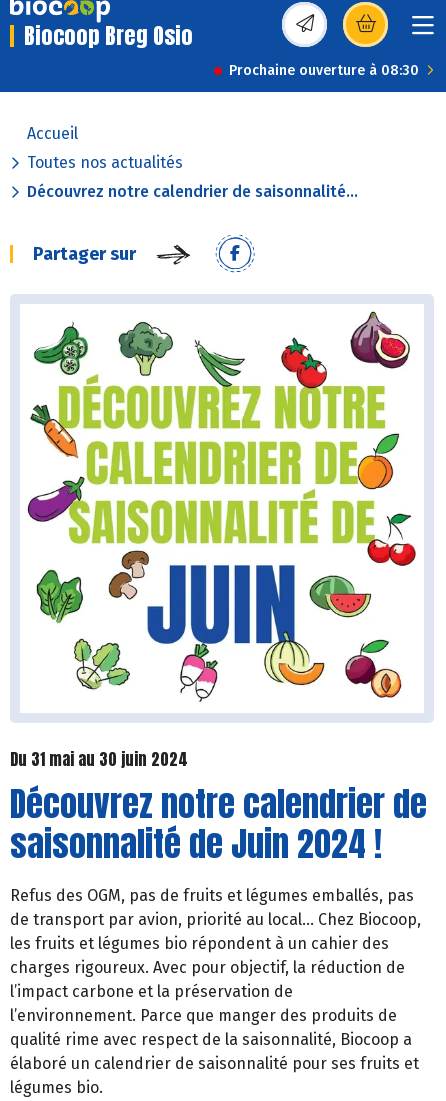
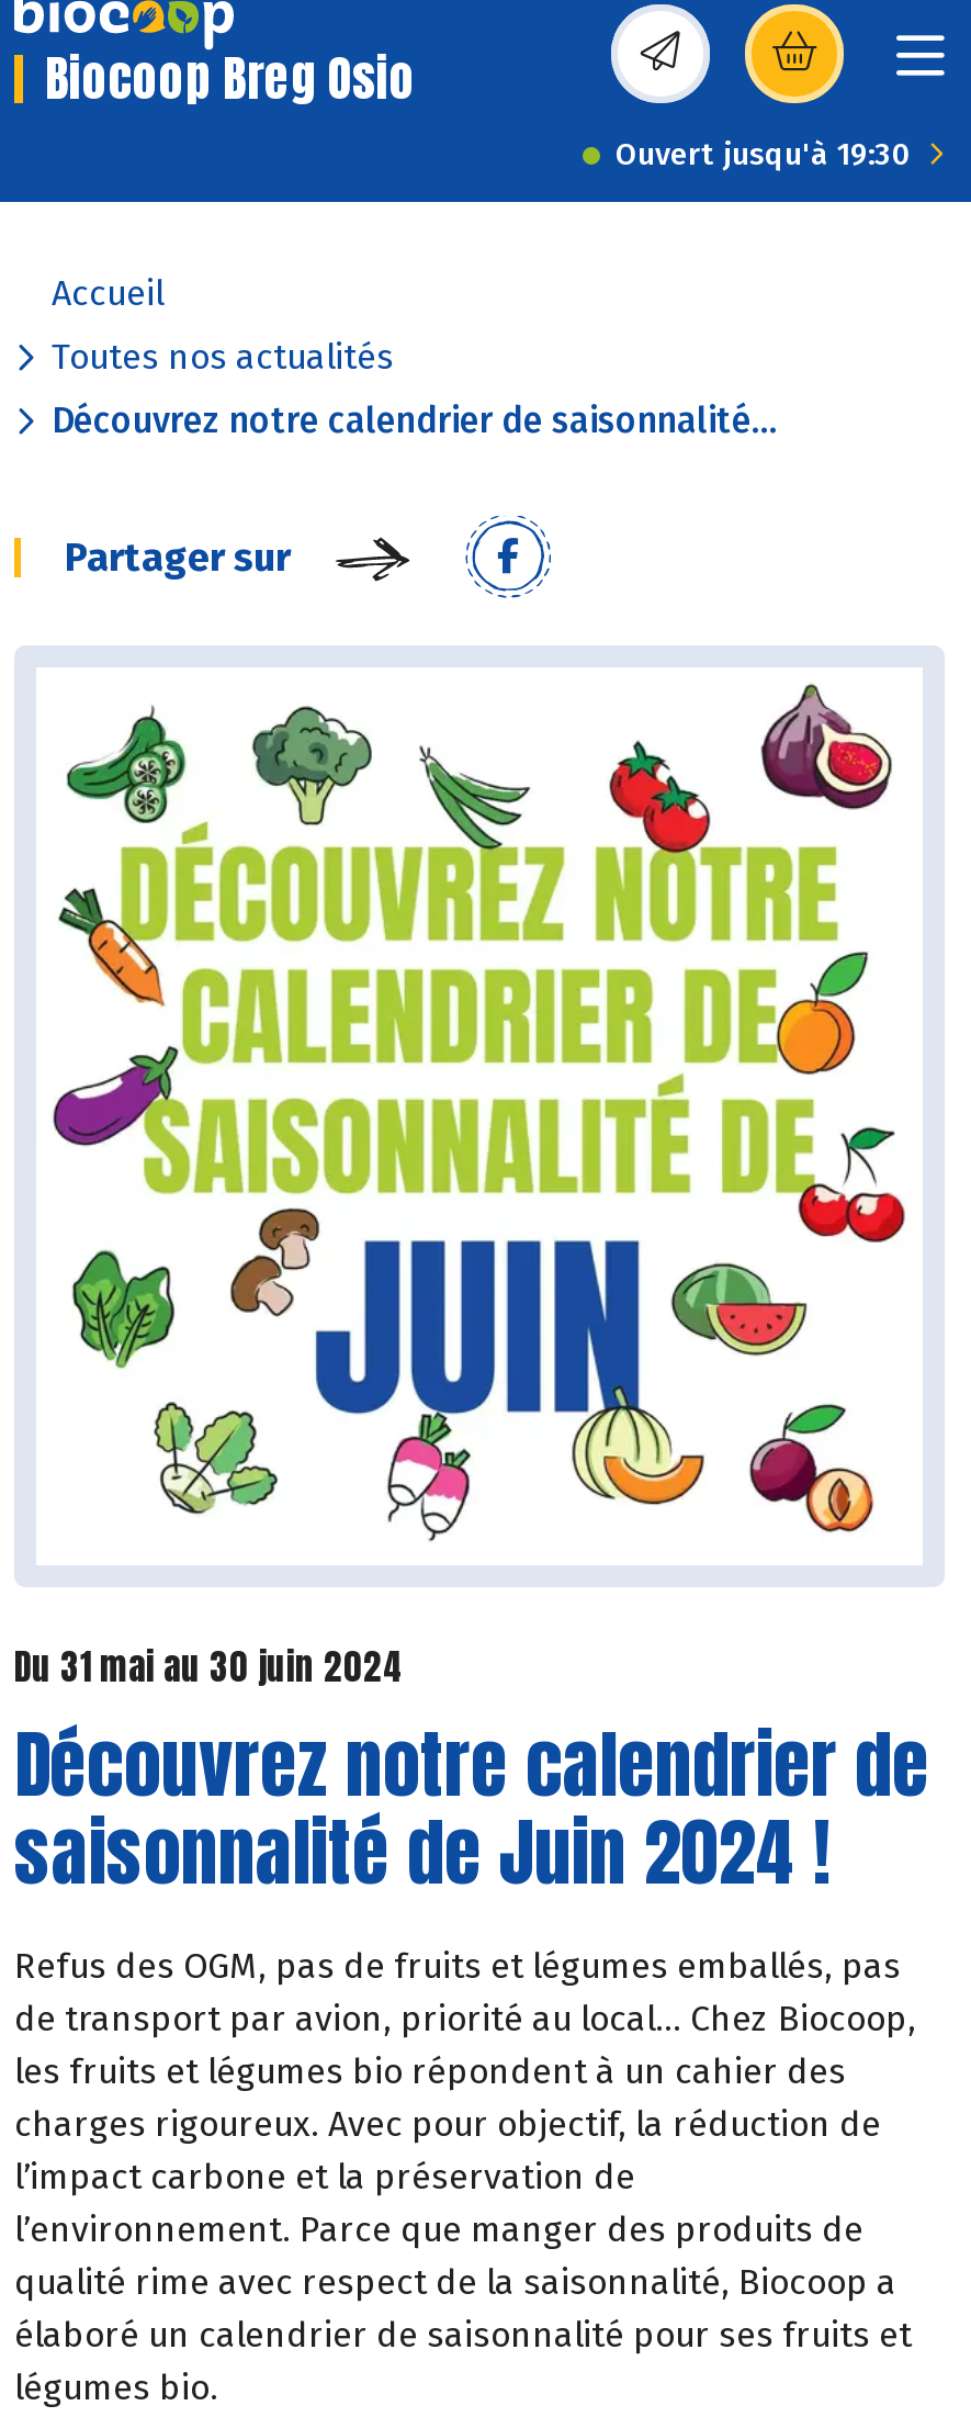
[229,62,419,79] Prochaine ouverture à 08:30 -> [616,136,912,173] Ouvert jusqu'à 19:30

